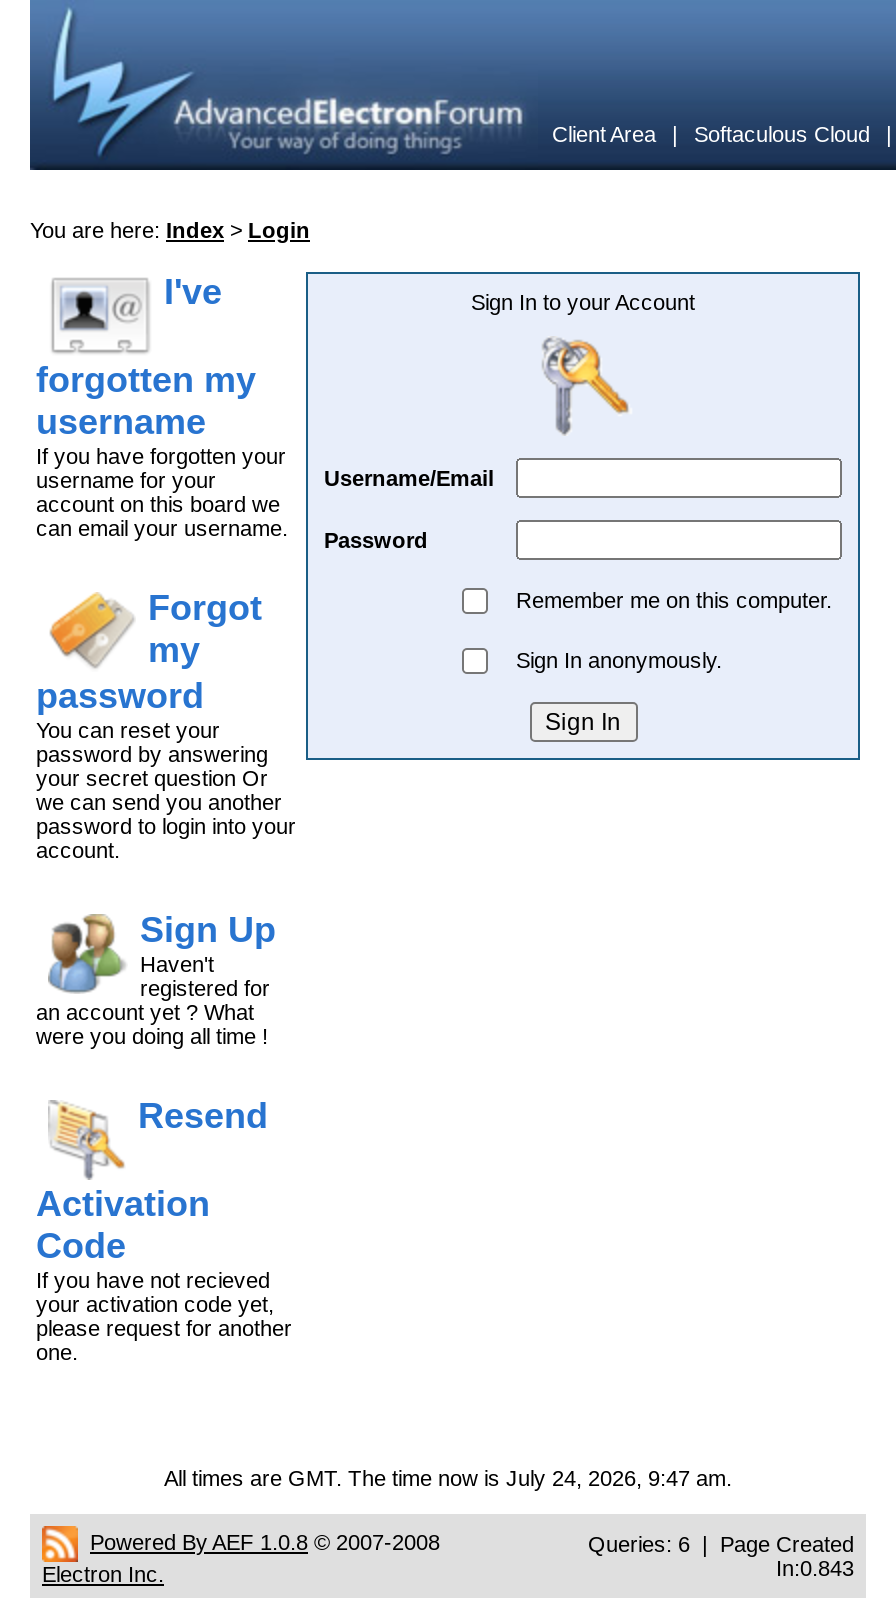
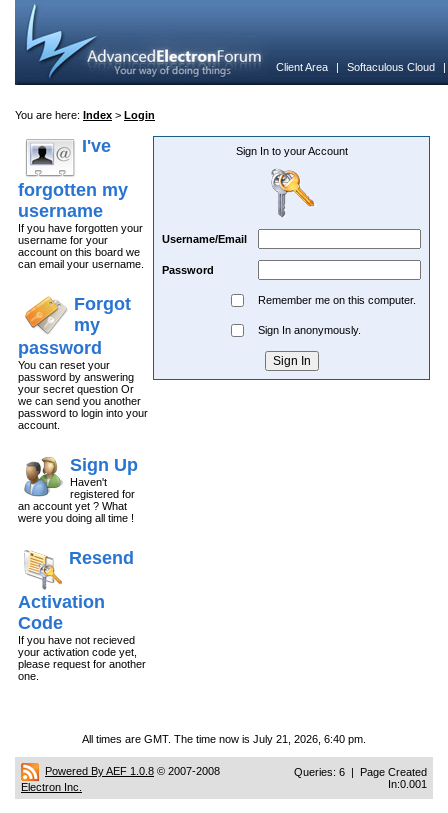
[164,1466,732,1490] All times are GMT. The time now is July 24, 2026, 9:47 am. -> [82,733,366,745] All times are GMT. The time now is July 21, 2026, 6:40 pm.
[776,1556,854,1580] In:0.843 -> [388,778,427,790] In:0.001

